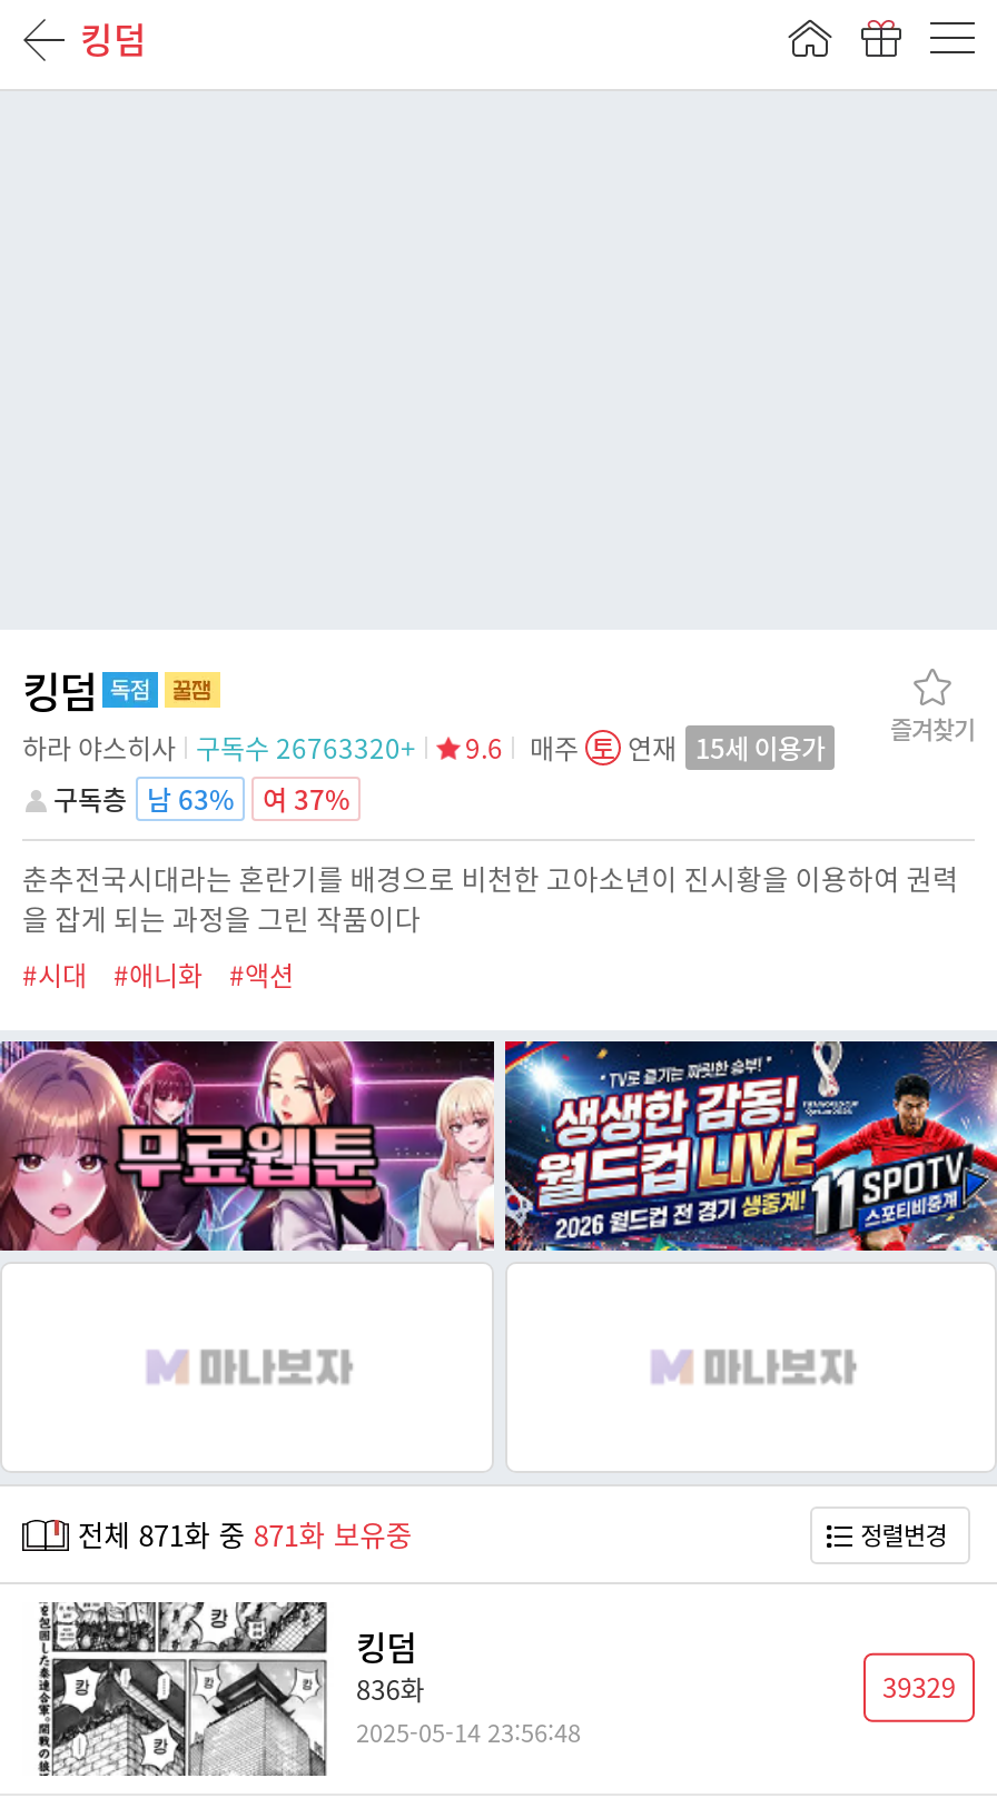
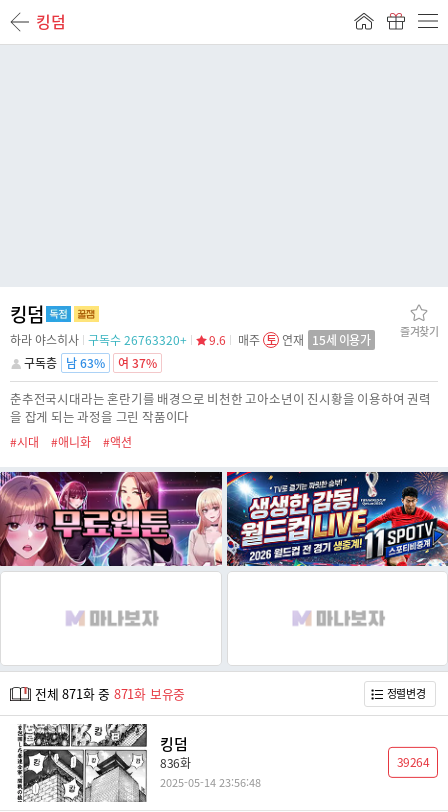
[882,1667,956,1707] 39329 -> [396,753,429,771] 39264

